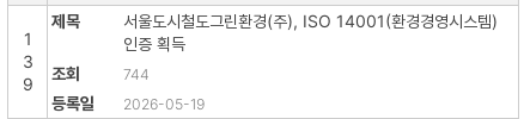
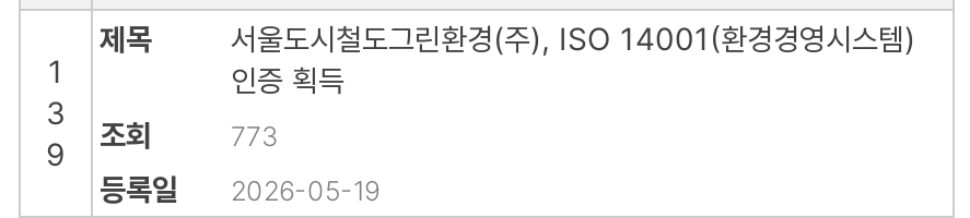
[123,65,150,83] 744 -> [231,119,279,152] 773

